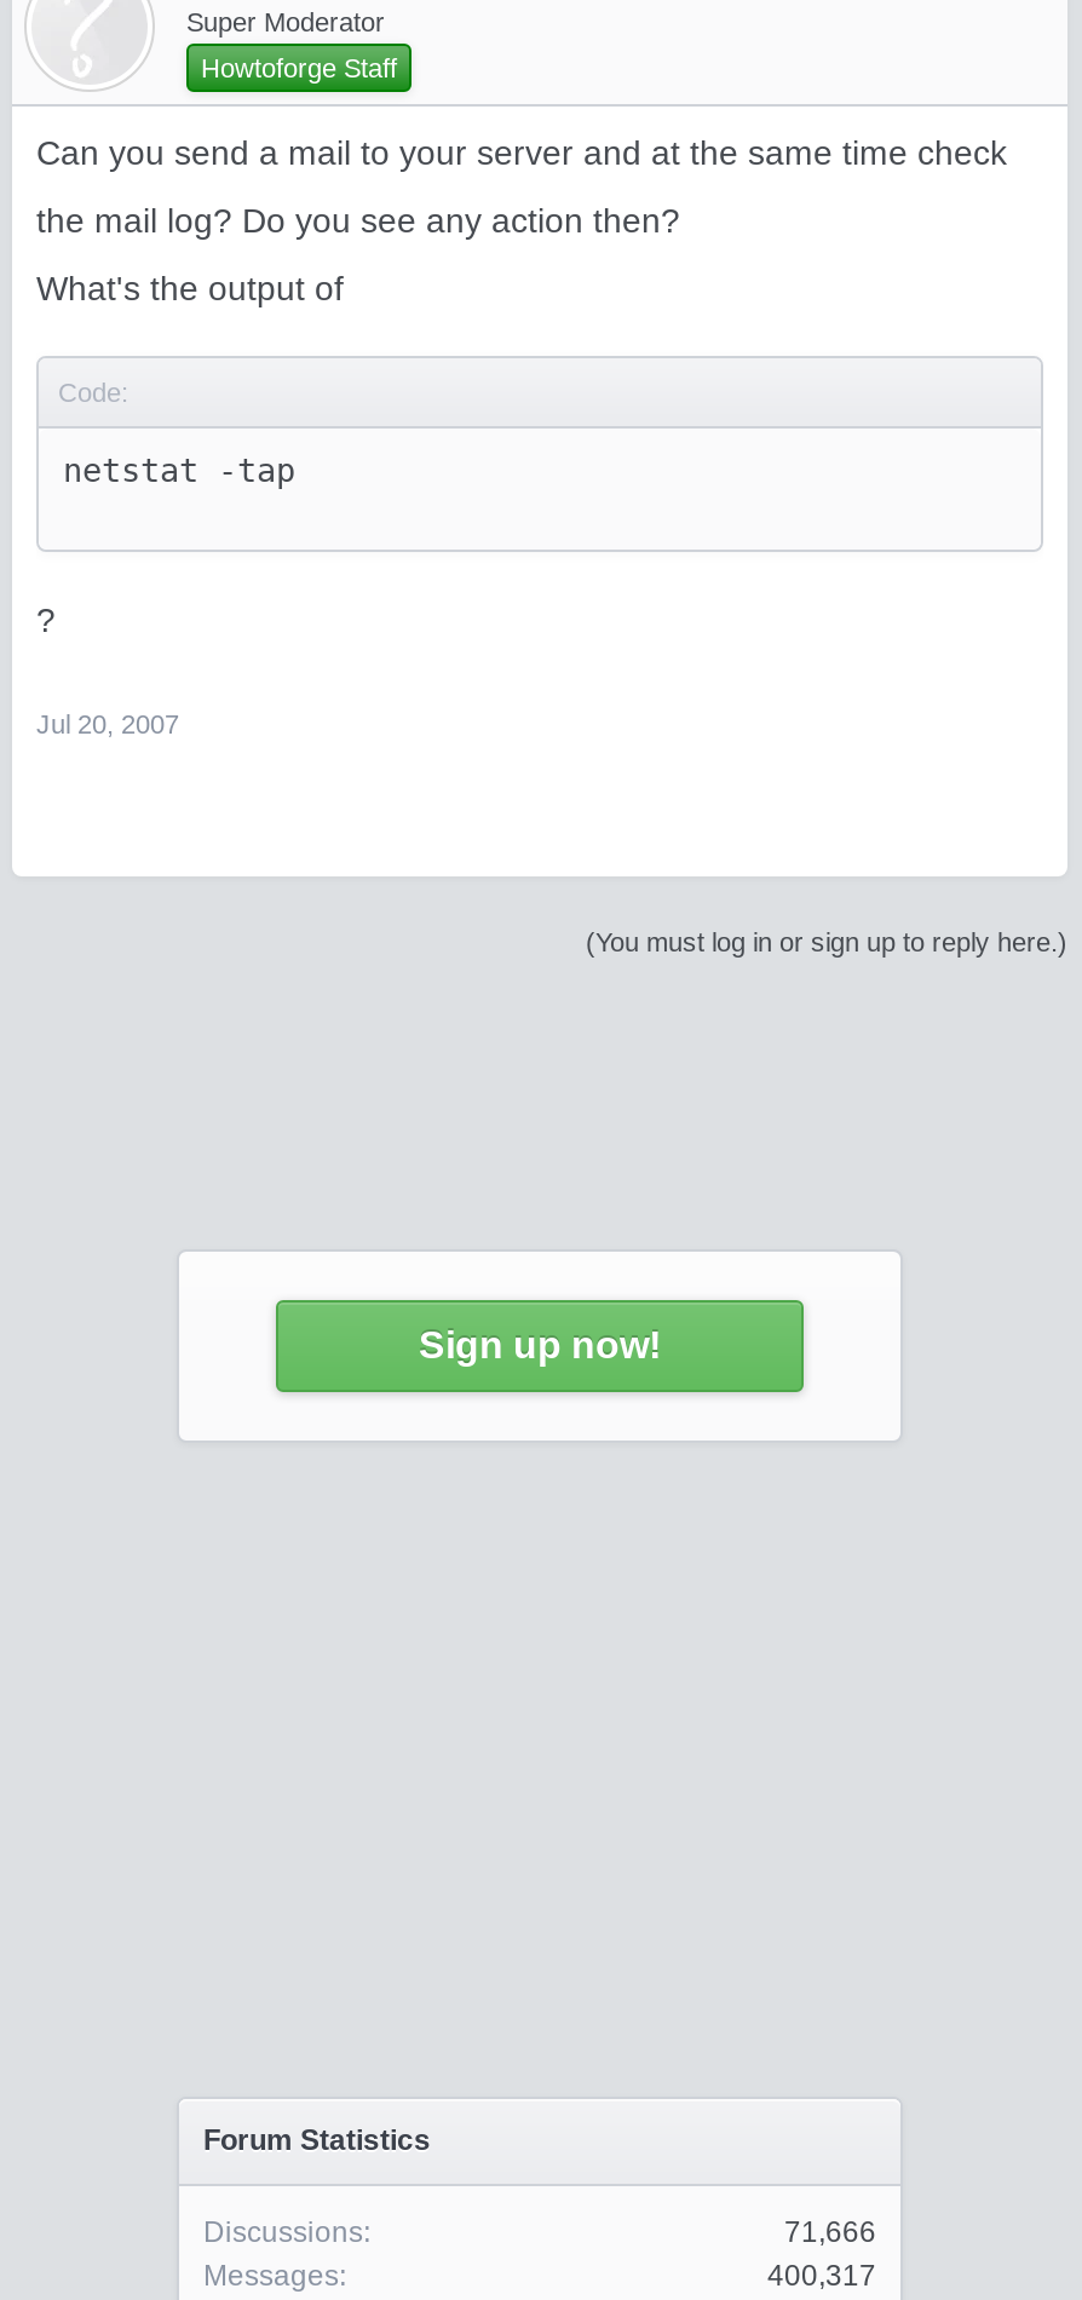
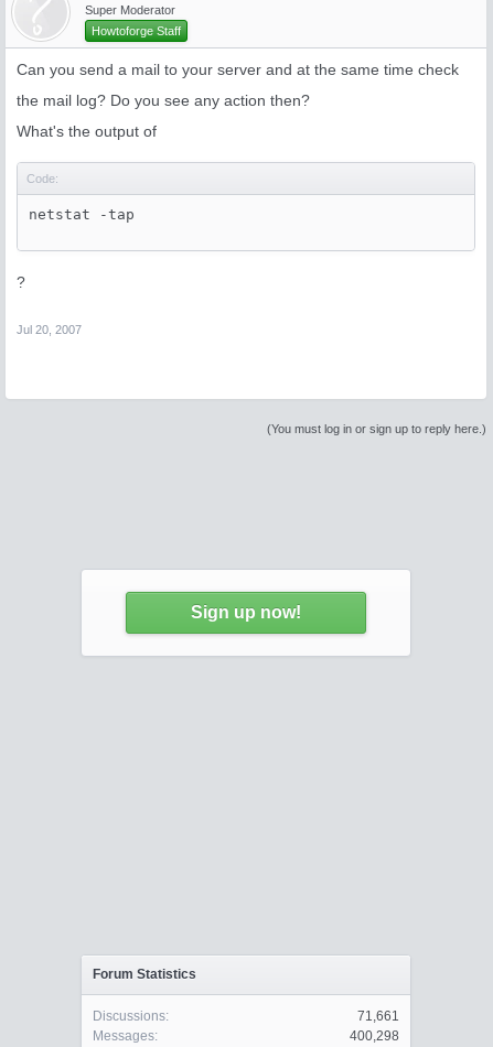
[784,2215,876,2249] 71,666 -> [357,1008,399,1024] 71,661
[767,2259,876,2293] 400,317 -> [350,1028,399,1044] 400,298

